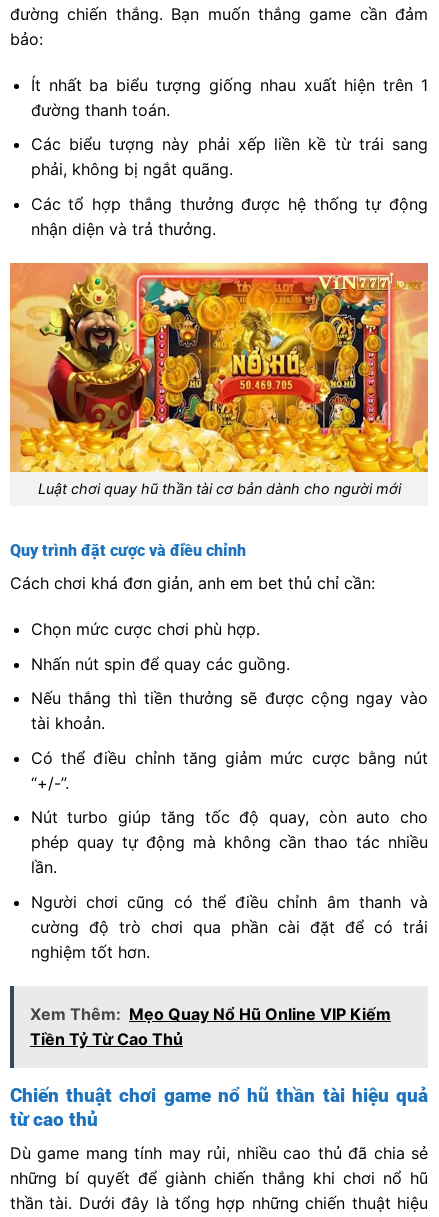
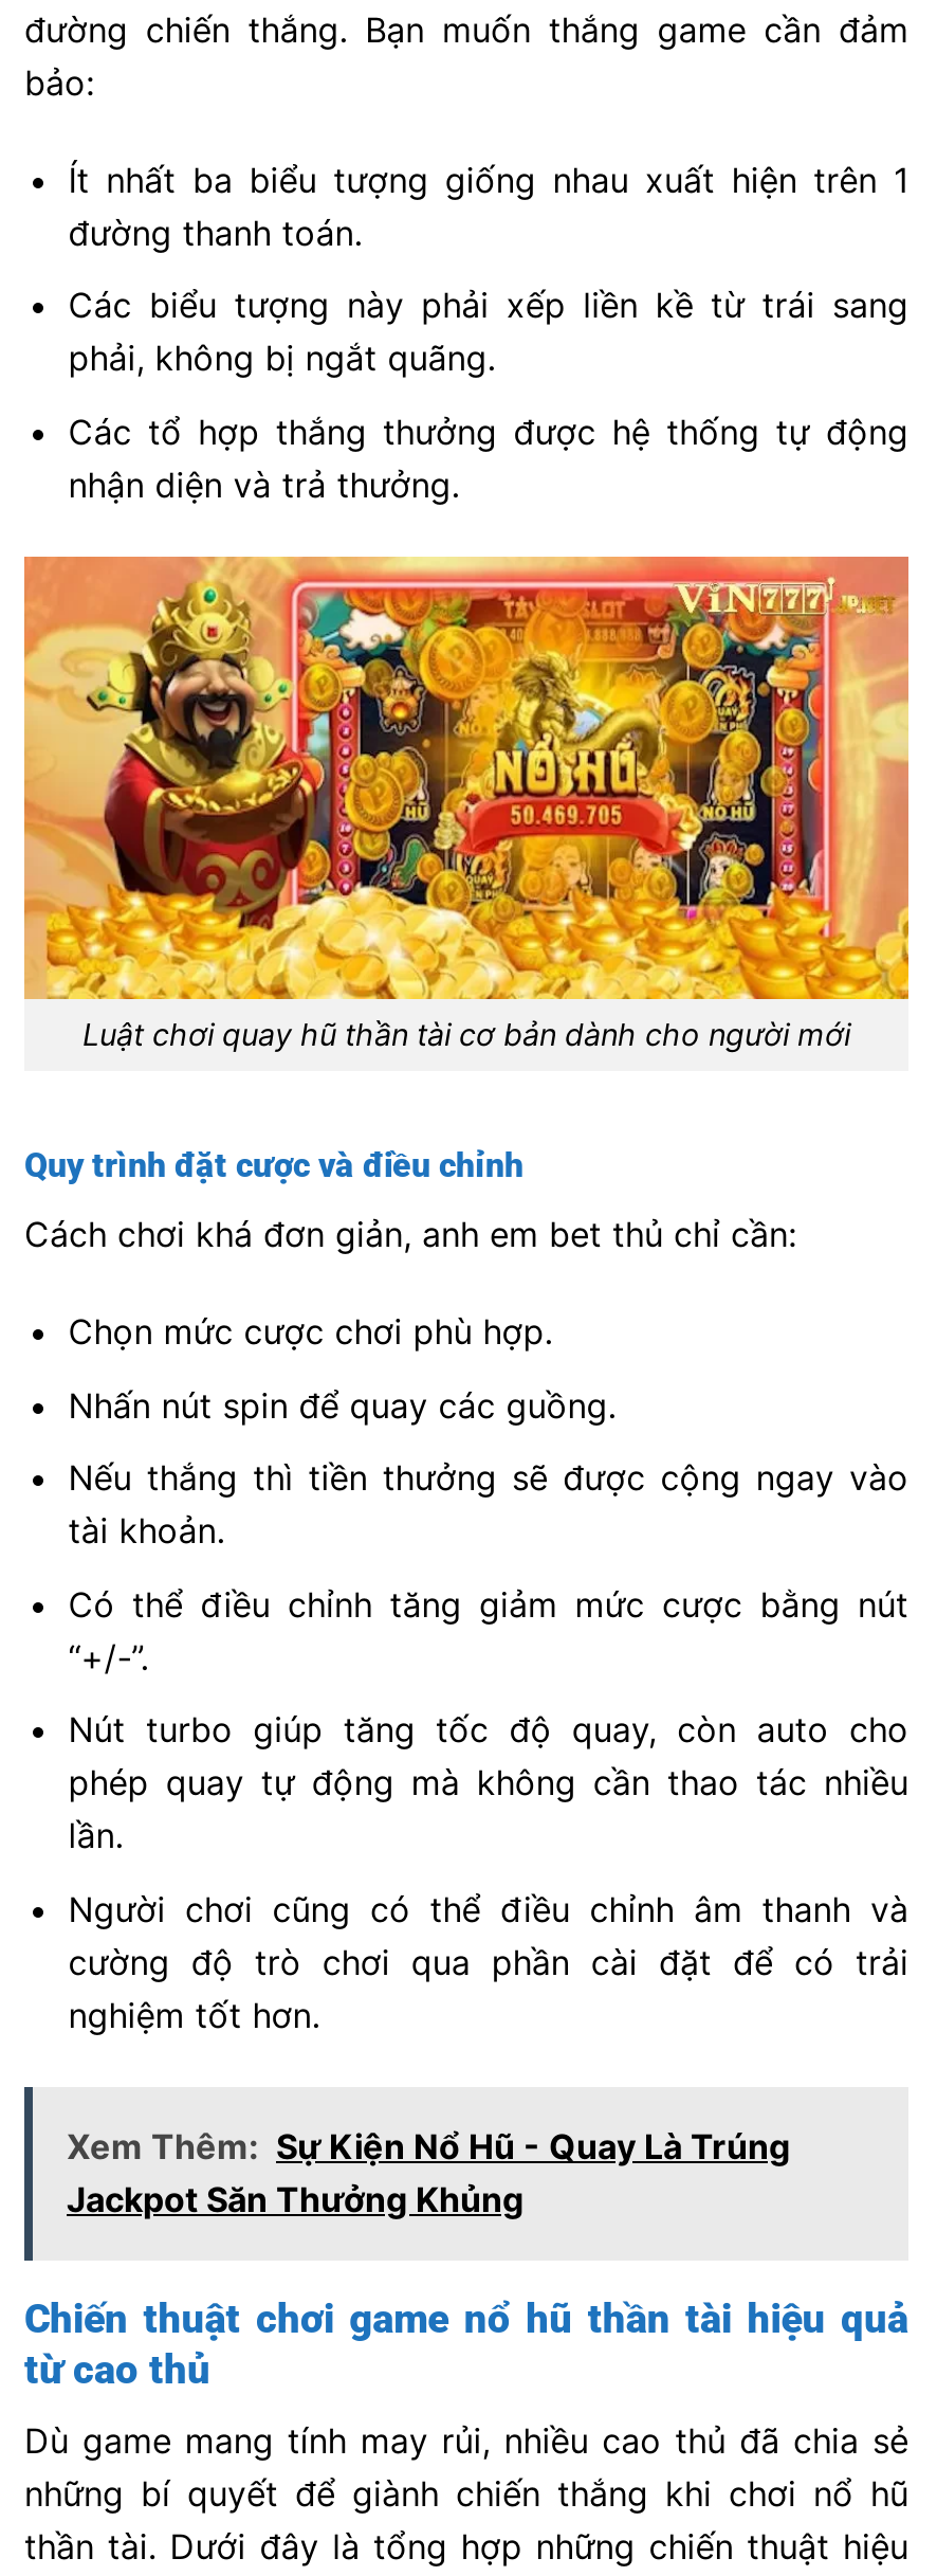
[30,1004,391,1049] Xem Thêm: Mẹo Quay Nổ Hũ Online VIP Kiếm | Tiền Tỷ Từ Cao Thủ -> [67,2125,790,2220] Xem Thêm: Sự Kiện Nổ Hũ - Quay Là Trúng | Jackpot Săn Thưởng Khủng

